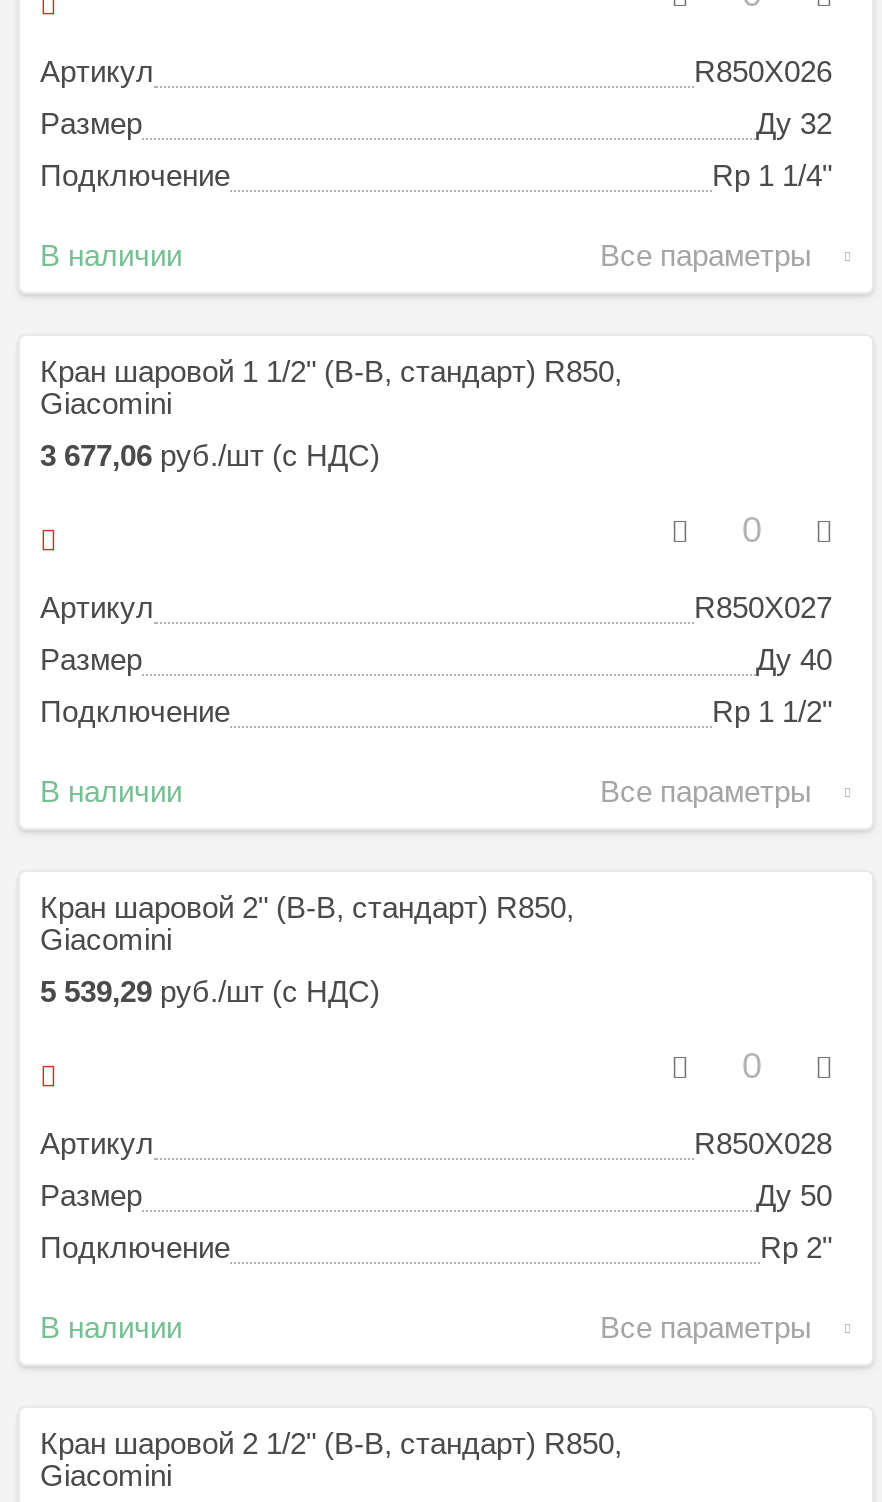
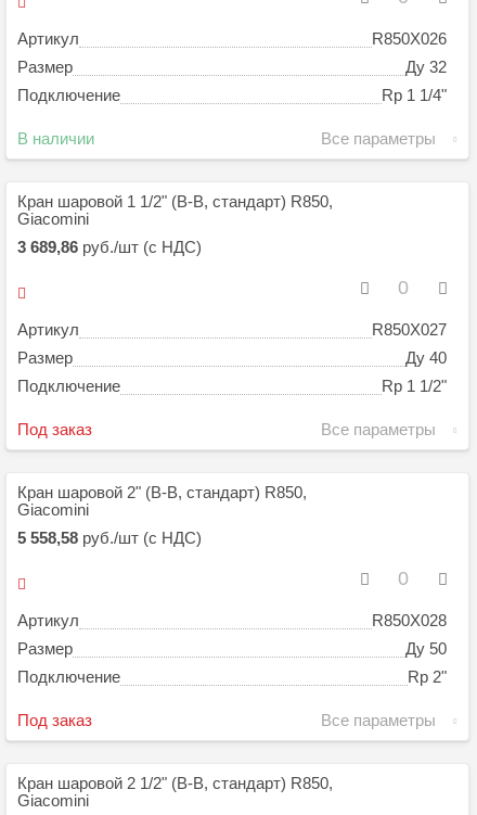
[40,438,380,472] 3 677,06 руб./шт (с НДС) -> [17,237,202,256] 3 689,86 руб./шт (с НДС)
[40,774,182,808] В наличии -> [17,420,92,438] Под заказ
[40,974,380,1008] 5 539,29 руб./шт (с НДС) -> [17,528,202,547] 5 558,58 руб./шт (с НДС)
[40,1310,182,1344] В наличии -> [17,711,92,729] Под заказ

